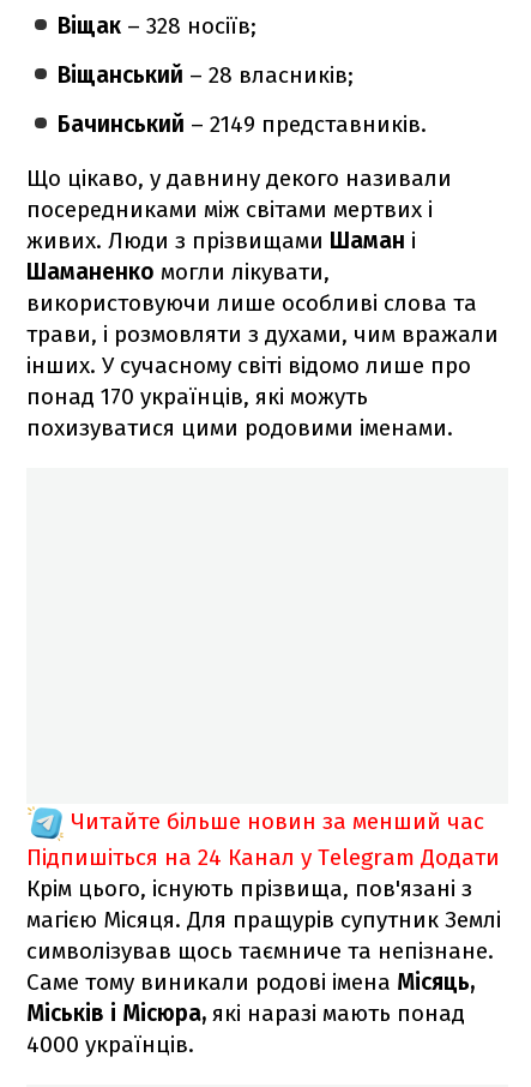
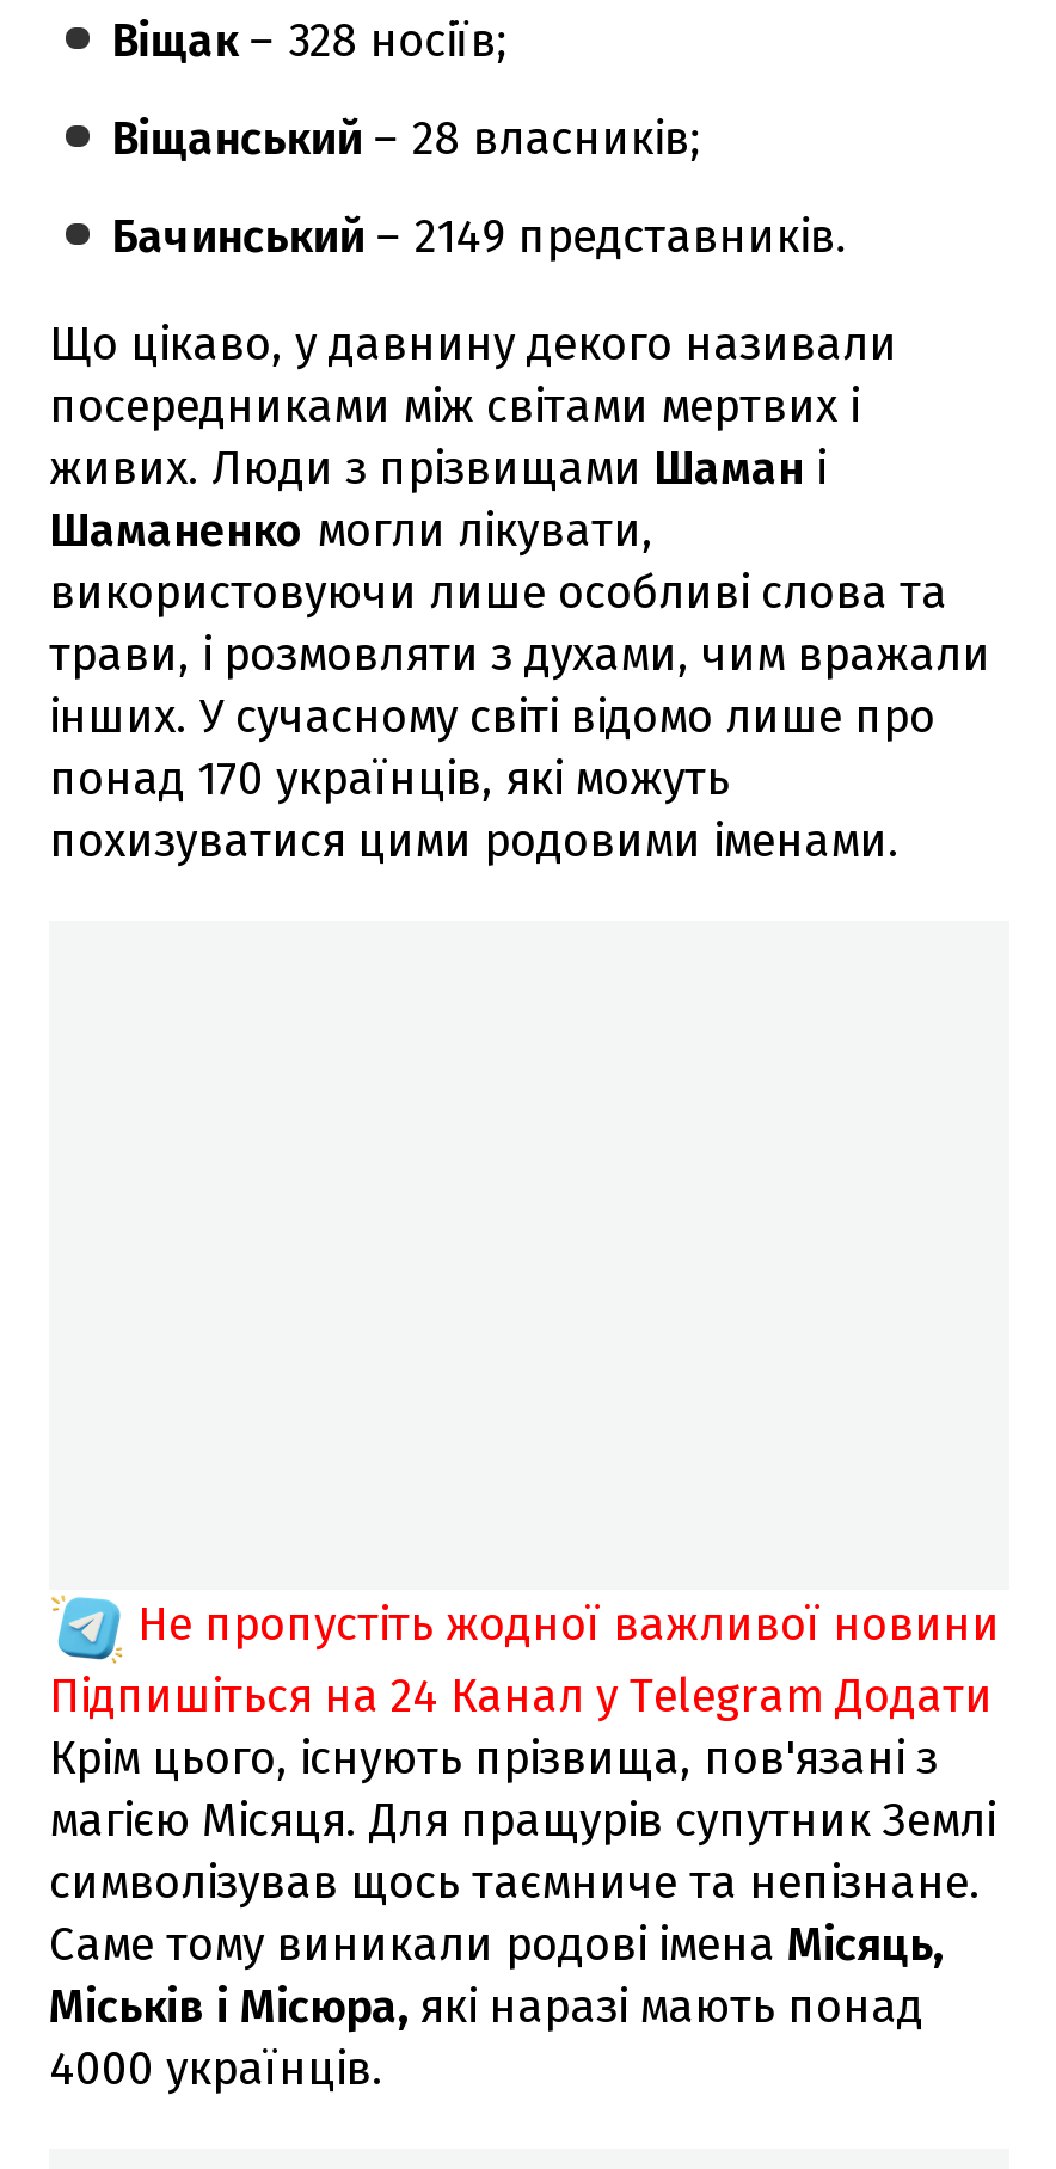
[71,807,484,835] Читайте більше новин за менший час -> [137,1596,1000,1651] Не пропустіть жодної важливої новини

